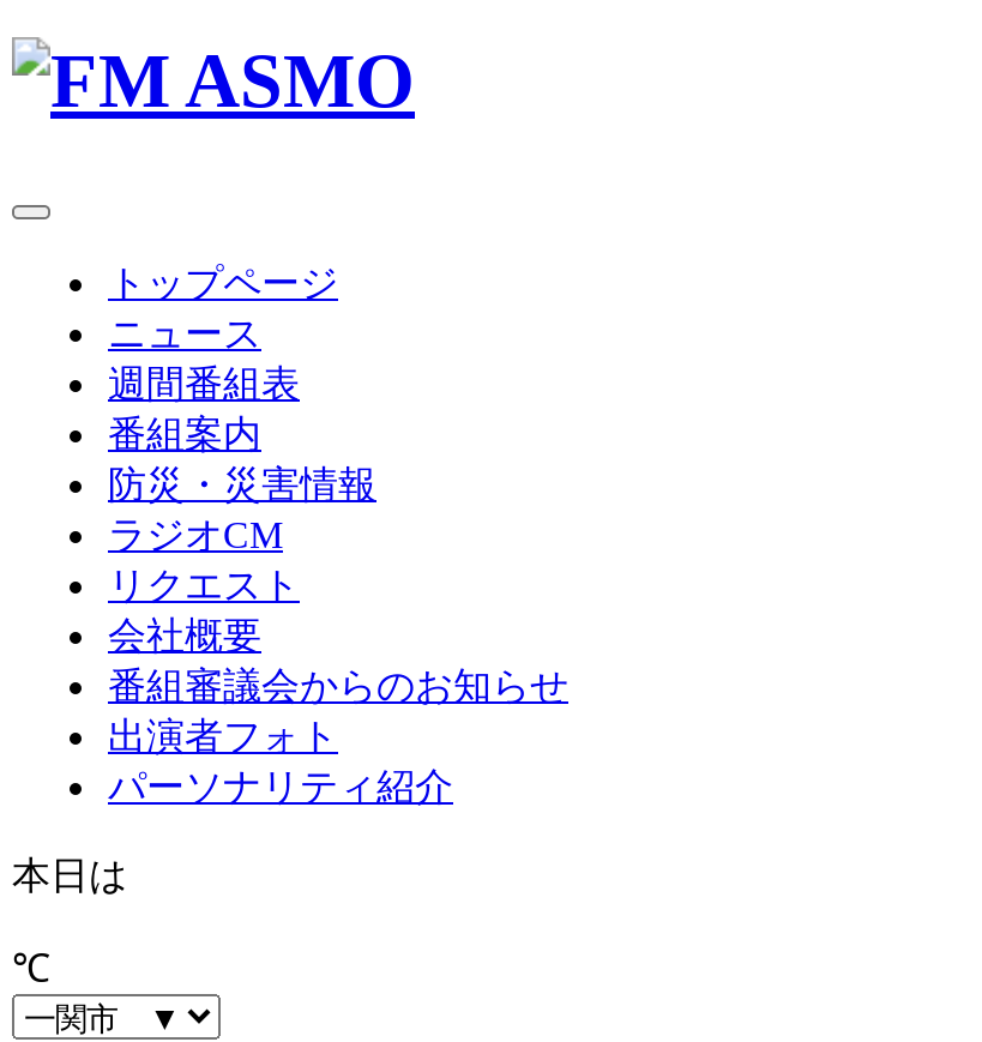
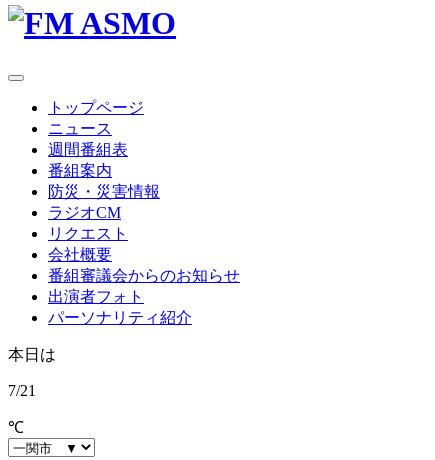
none -> [8,382,36,399] 7/21

